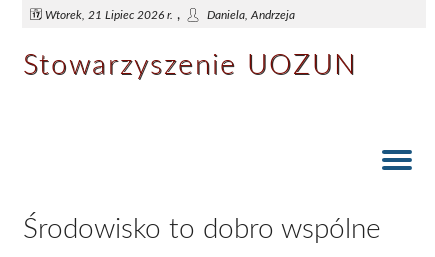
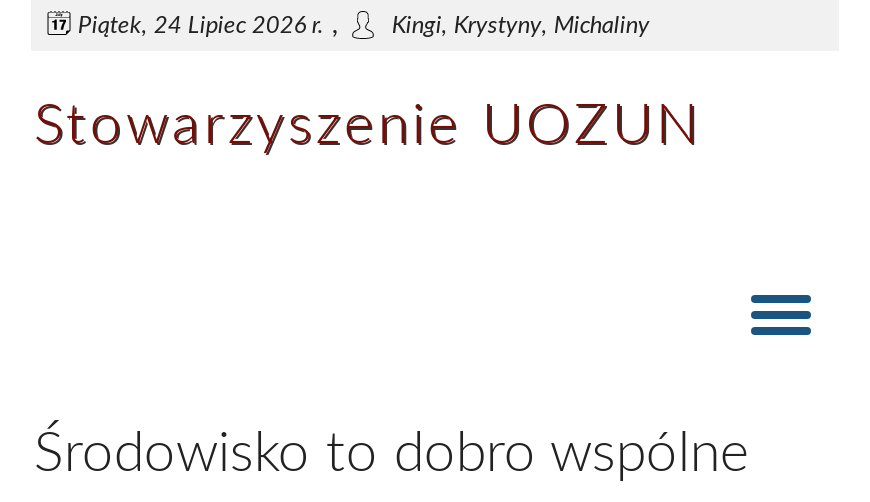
[45,8,295,22] Wtorek, 21 Lipiec 2026 r., | Daniela, Andrzeja -> [78,11,650,39] Piątek, 24 Lipiec 2026 r., | Kingi, Krystyny, Michaliny

